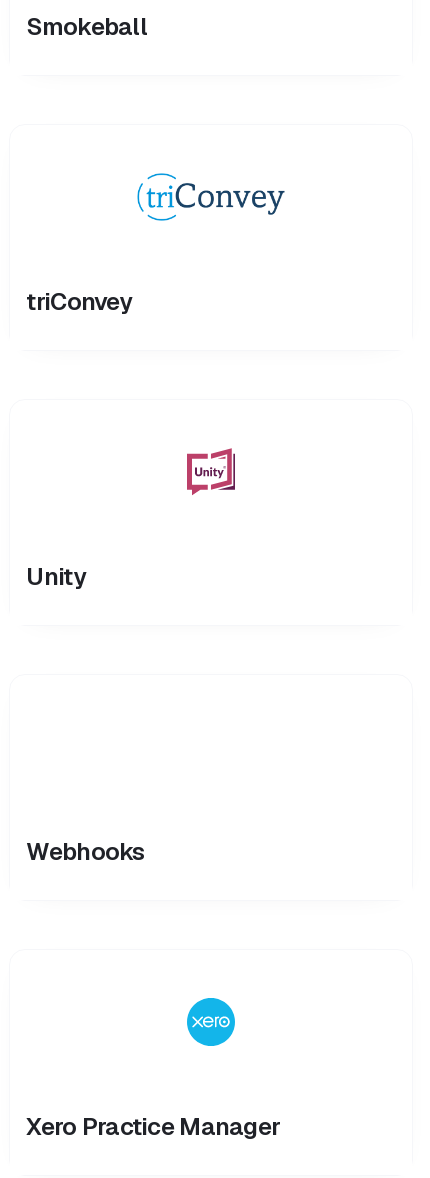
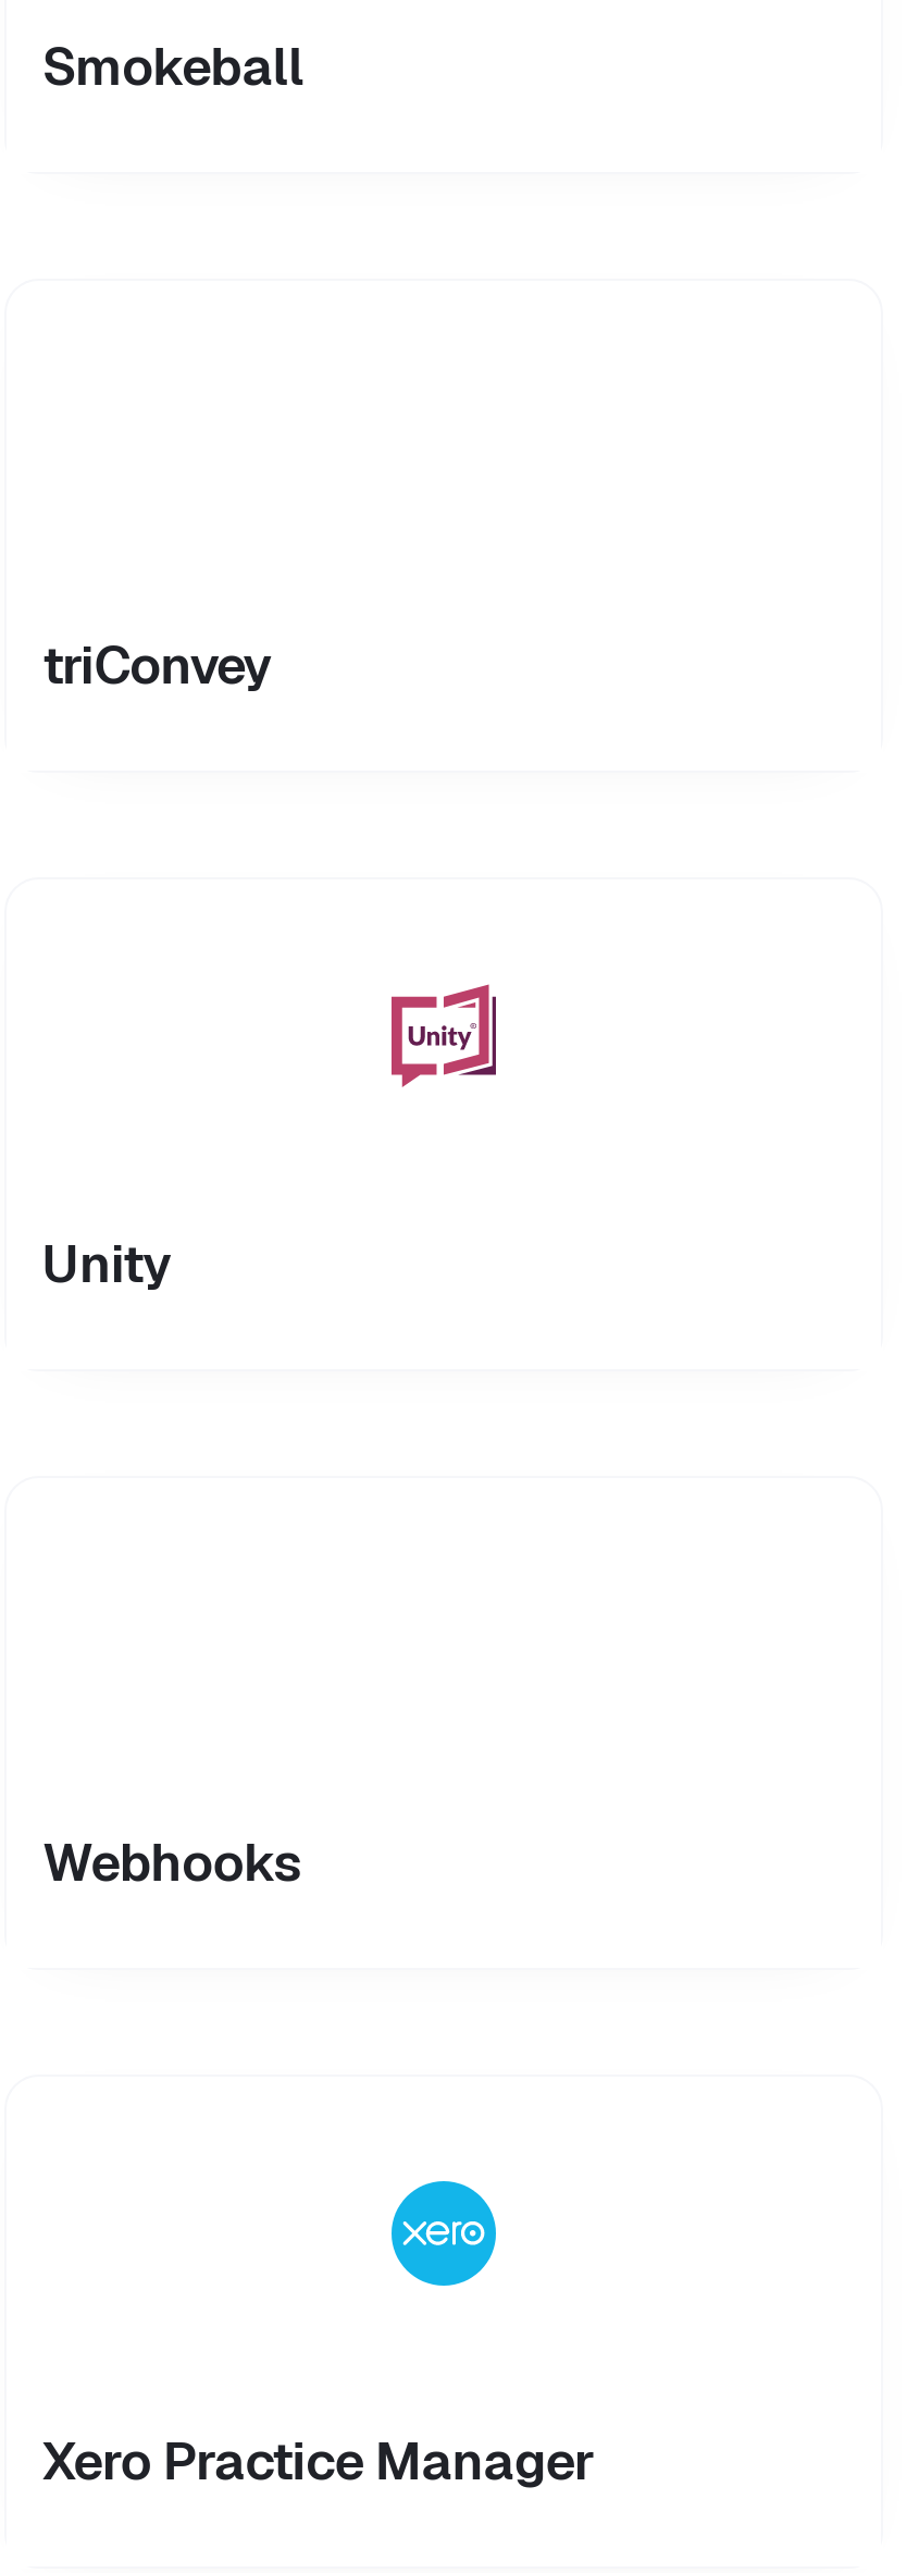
[136,172,286,222] [image] -> none

